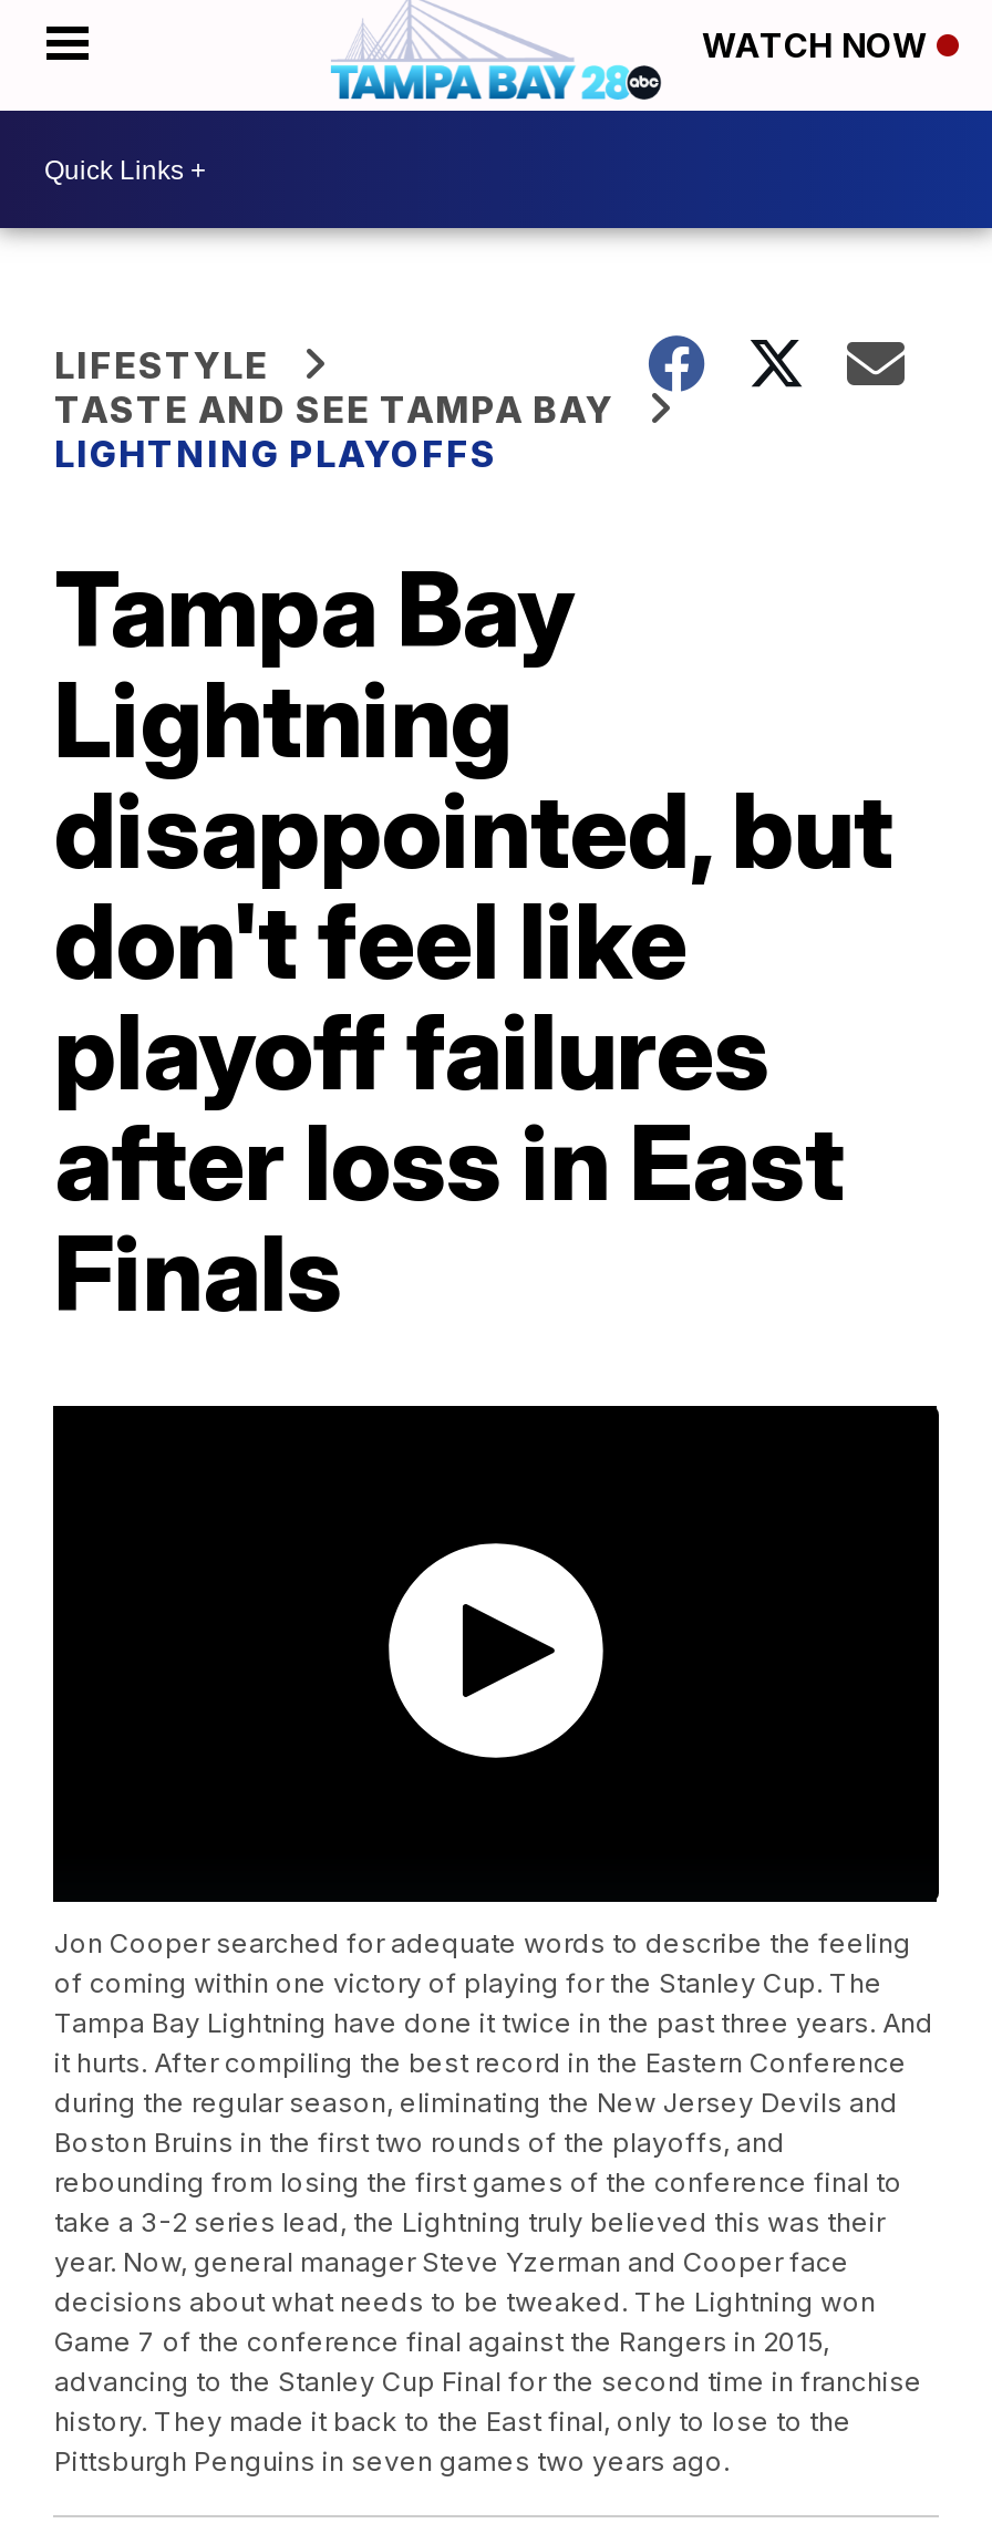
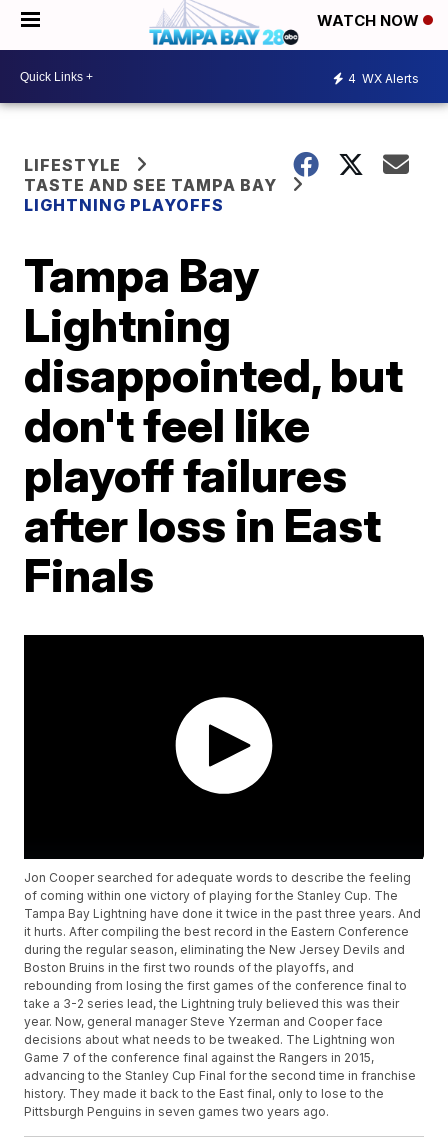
none -> [348,70,419,85] 4 WX Alerts

